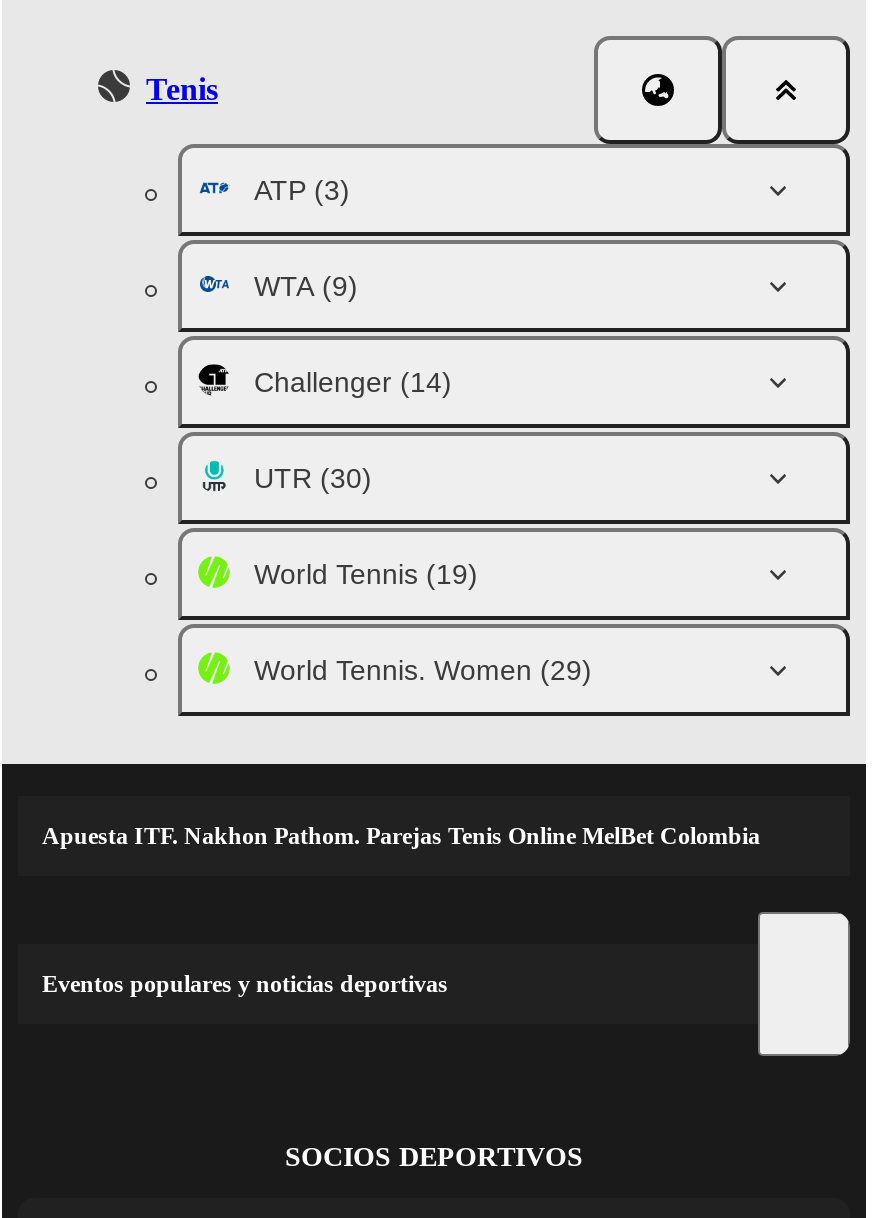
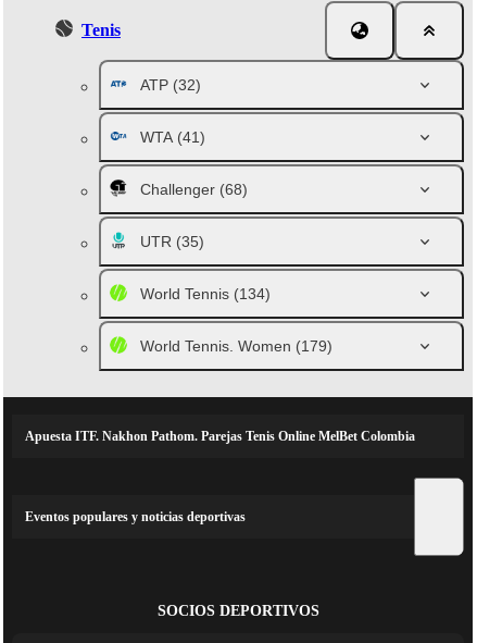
[254,174,350,206] ATP (3) -> [140,76,201,94] ATP (32)
[254,270,358,302] WTA (9) -> [140,128,205,146] WTA (41)
[254,366,452,398] Challenger (14) -> [140,181,248,198] Challenger (68)
[254,462,372,494] UTR (30) -> [140,233,204,250] UTR (35)
[254,558,478,590] World Tennis (19) -> [140,285,271,302] World Tennis (134)
[254,654,592,686] World Tennis. Women (29) -> [140,337,332,355] World Tennis. Women (179)

